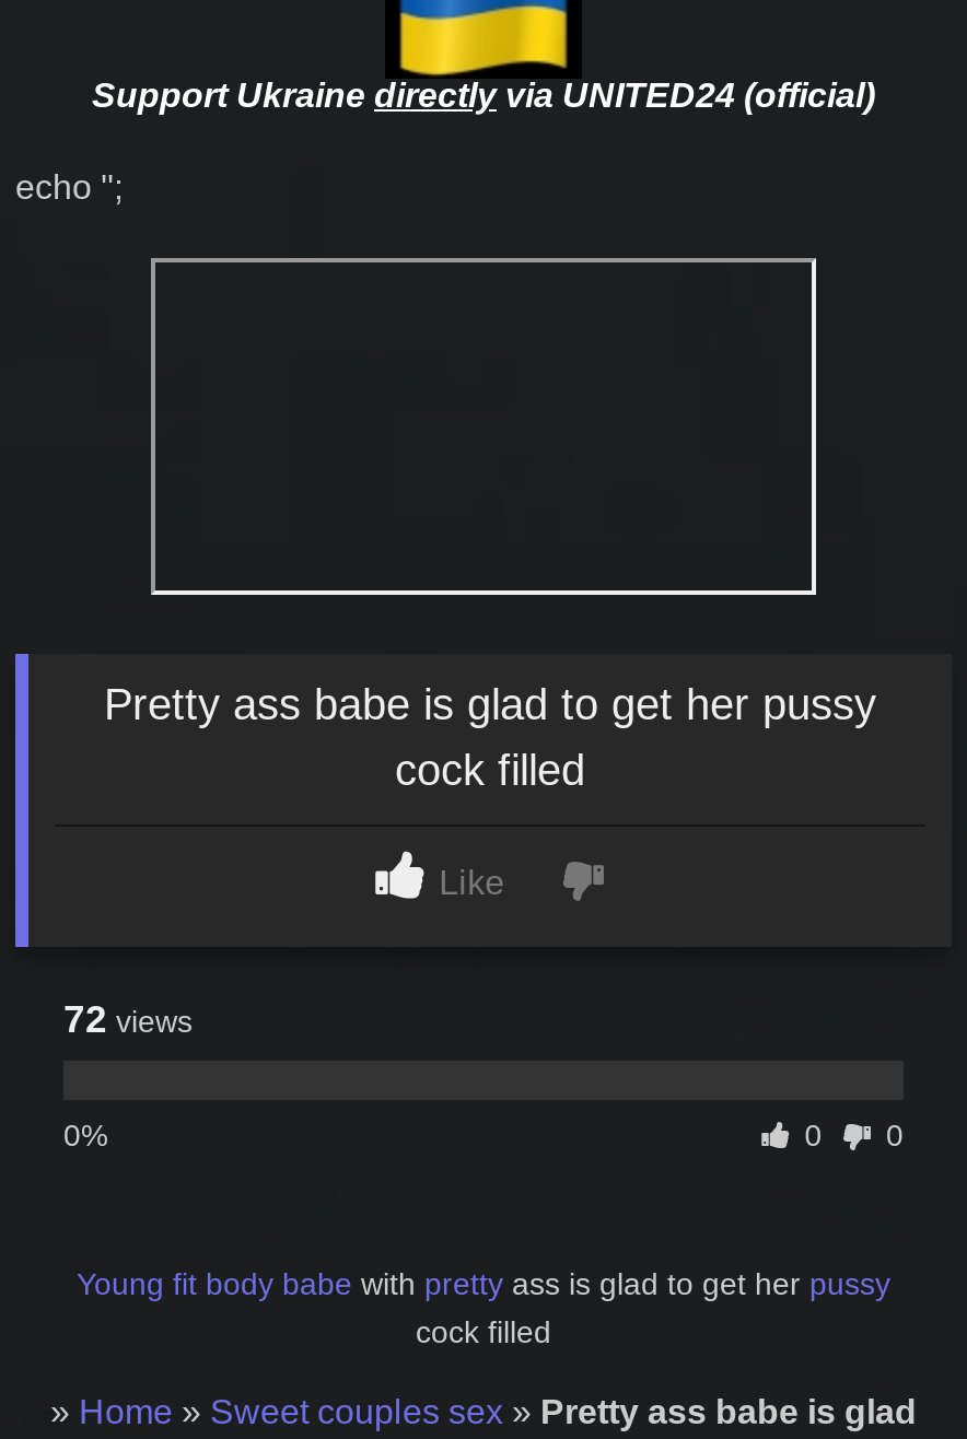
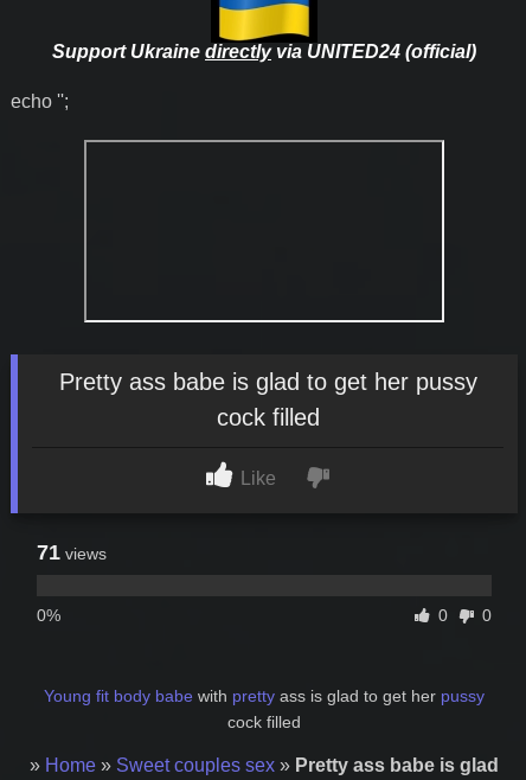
[63,998,193,1042] 72 views -> [37,541,107,565] 71 views

